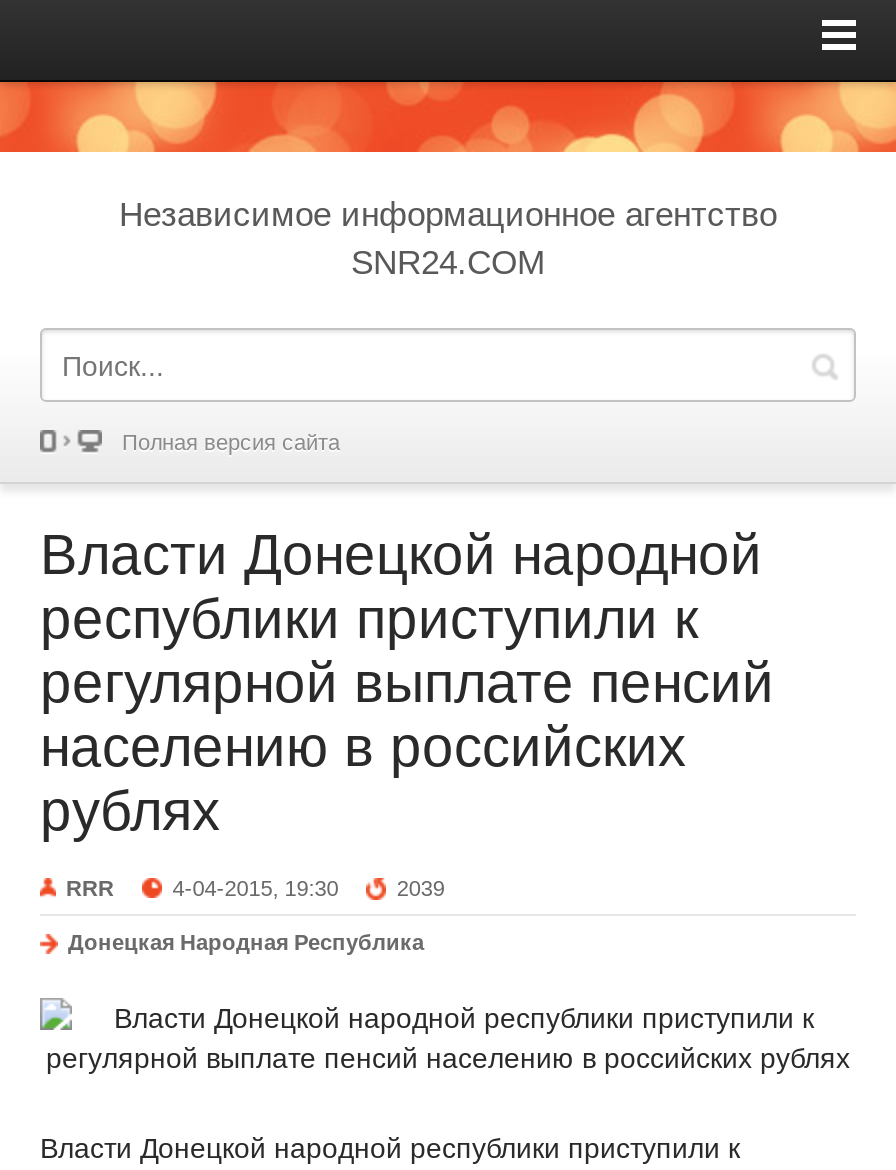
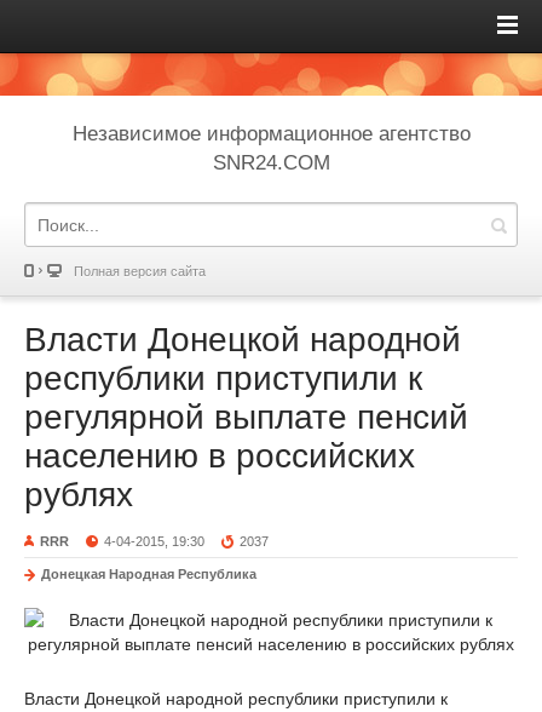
[397,876,445,900] 2039 -> [240,534,269,549] 2037

